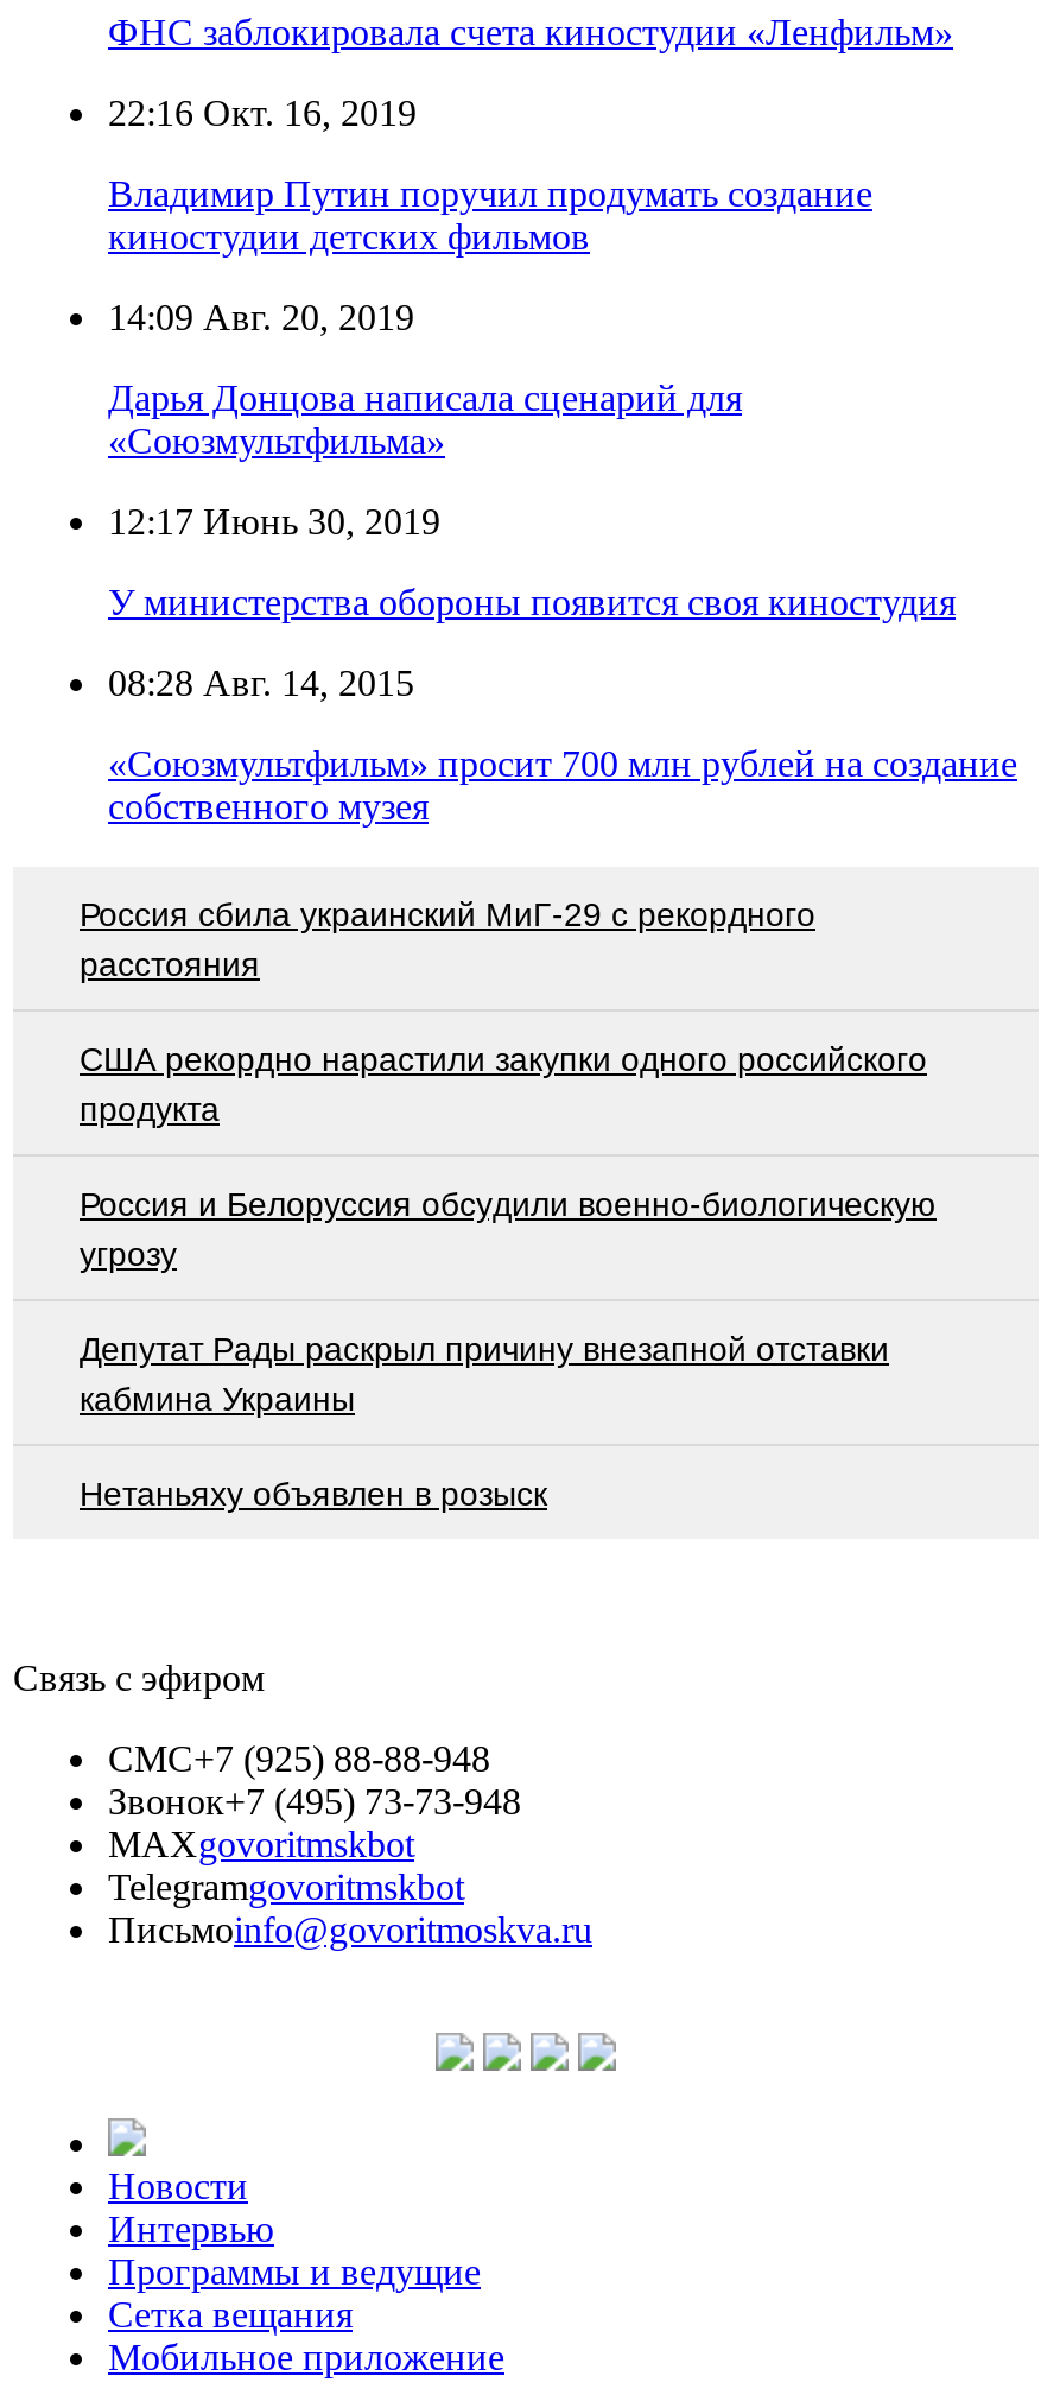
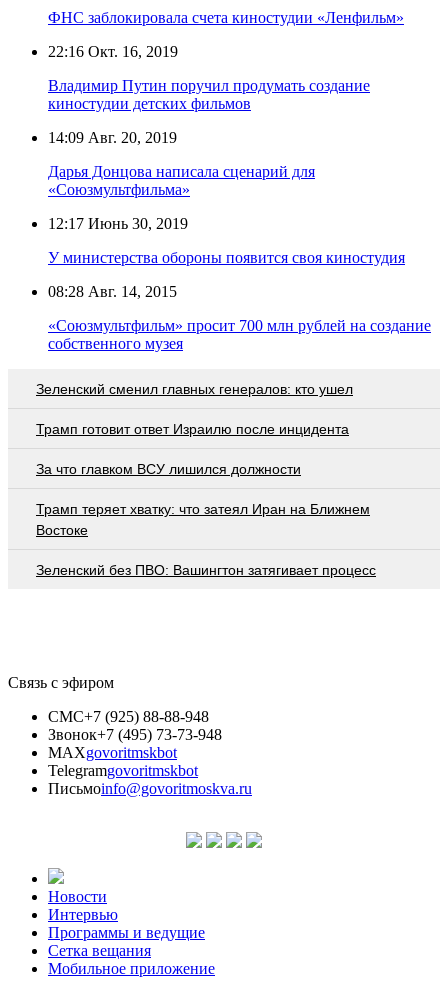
[80,894,815,982] Россия сбила украинский МиГ-29 с рекордного | расстояния -> [36,381,353,397] Зеленский сменил главных генералов: кто ушел
[80,1039,927,1127] США рекордно нарастили закупки одного российского | продукта -> [36,421,349,437] Трамп готовит ответ Израилю после инцидента
[80,1184,937,1272] Россия и Белоруссия обсудили военно-биологическую | угрозу -> [36,461,301,477] За что главком ВСУ лишился должности
[80,1329,889,1417] Депутат Рады раскрыл причину внезапной отставки | кабмина Украины -> [36,501,370,538] Трамп теряет хватку: что затеял Иран на Ближнем | Востоке
[80,1474,547,1512] Нетаньяху объявлен в розыск -> [36,562,376,578] Зеленский без ПВО: Вашингтон затягивает процесс

